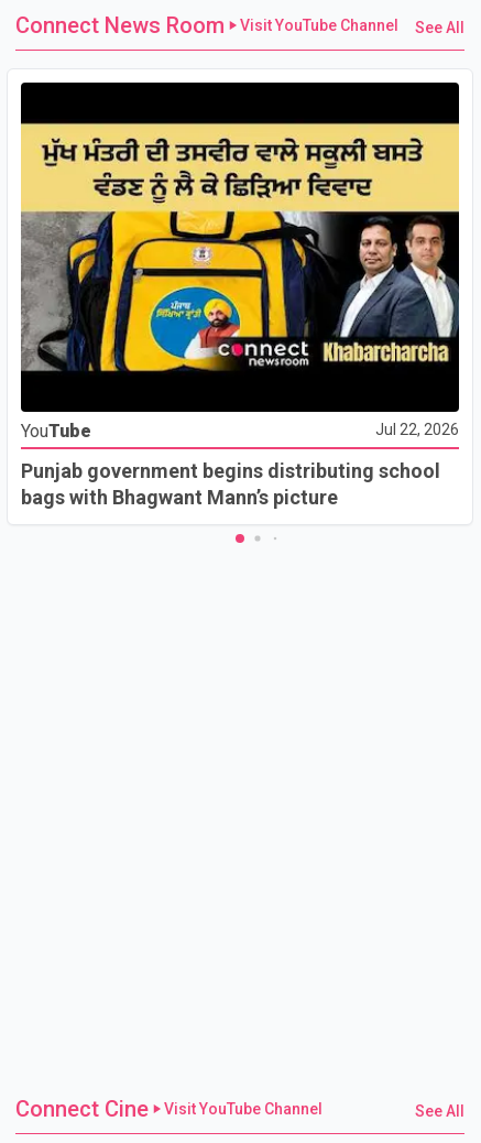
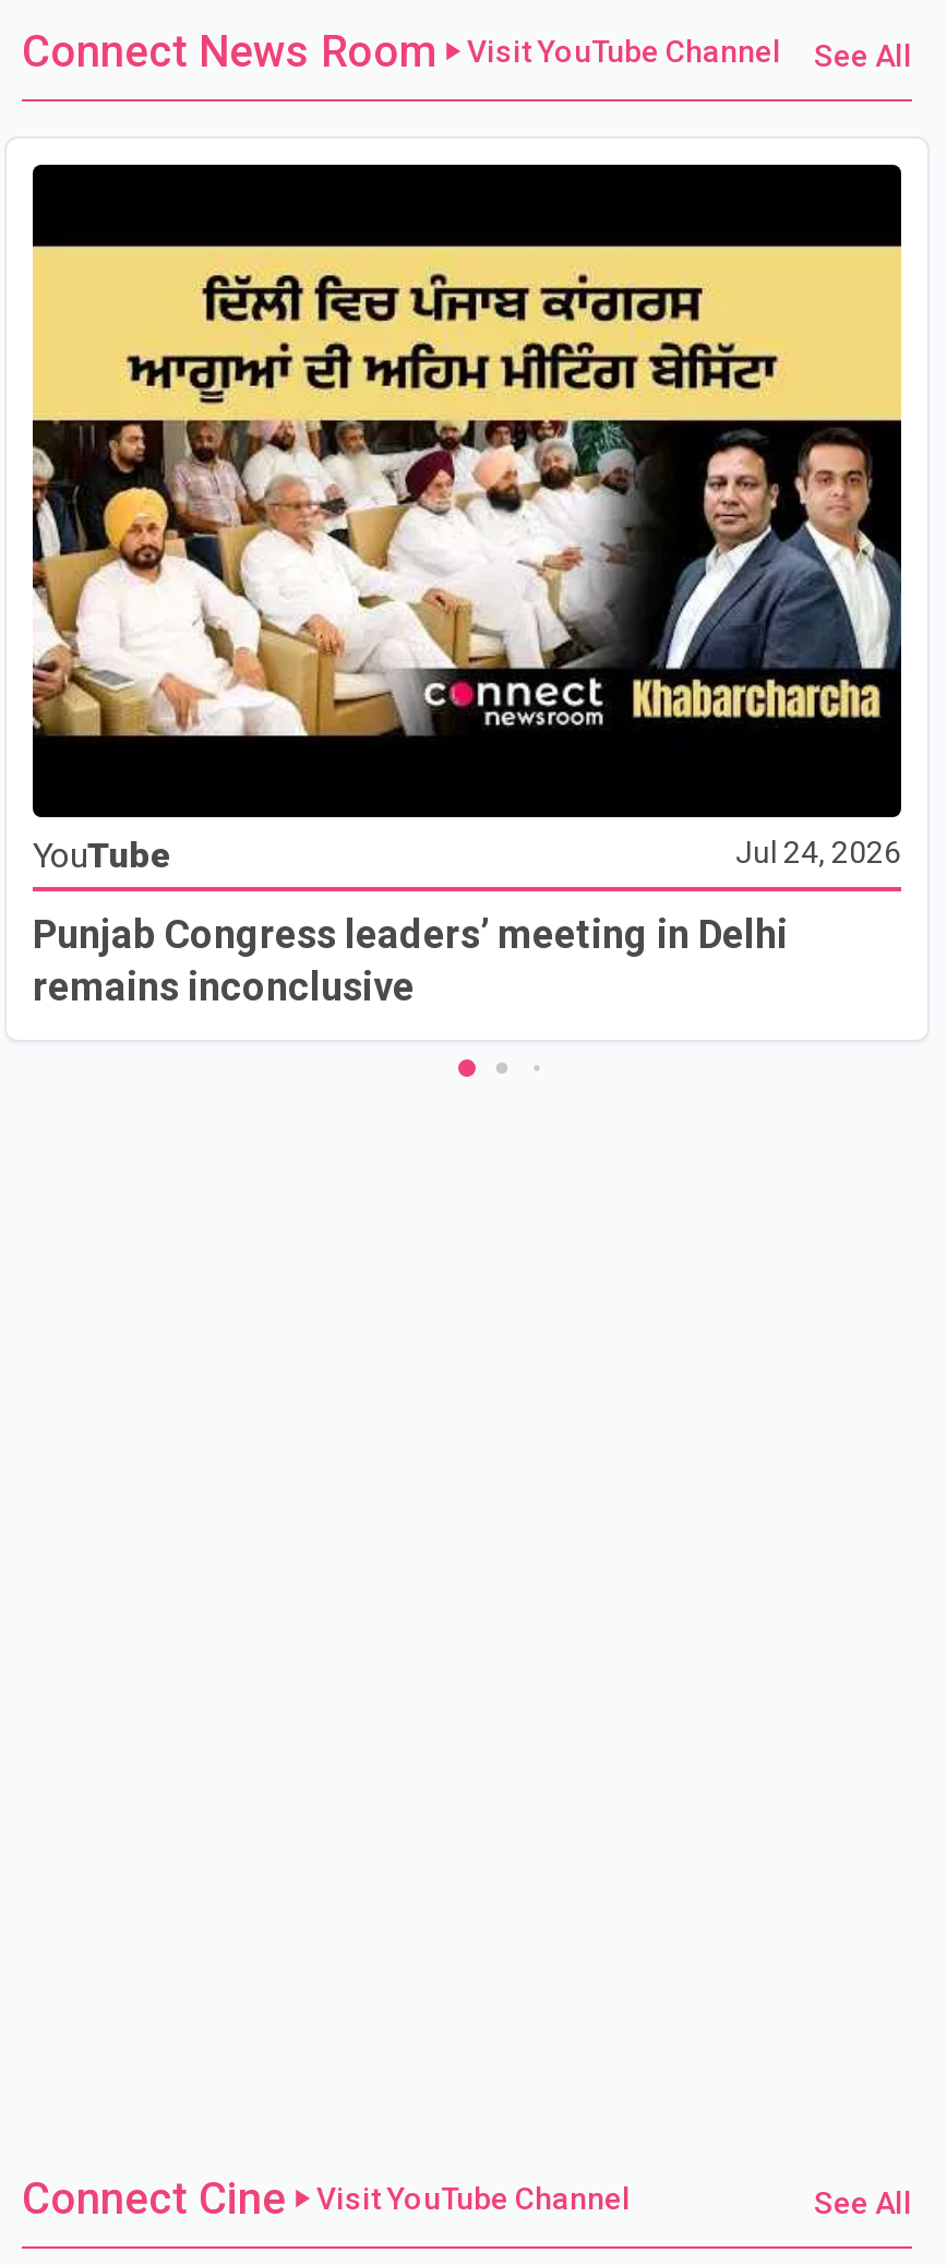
[20,137,424,372] [image] -> [31,272,829,739] [image]
[375,420,459,438] Jul 22, 2026 -> [735,834,901,868] Jul 24, 2026
[21,459,440,508] Punjab government begins distributing school | bags with Bhagwant Mann’s picture -> [33,910,788,1008] Punjab Congress leaders’ meeting in Delhi | remains inconclusive

